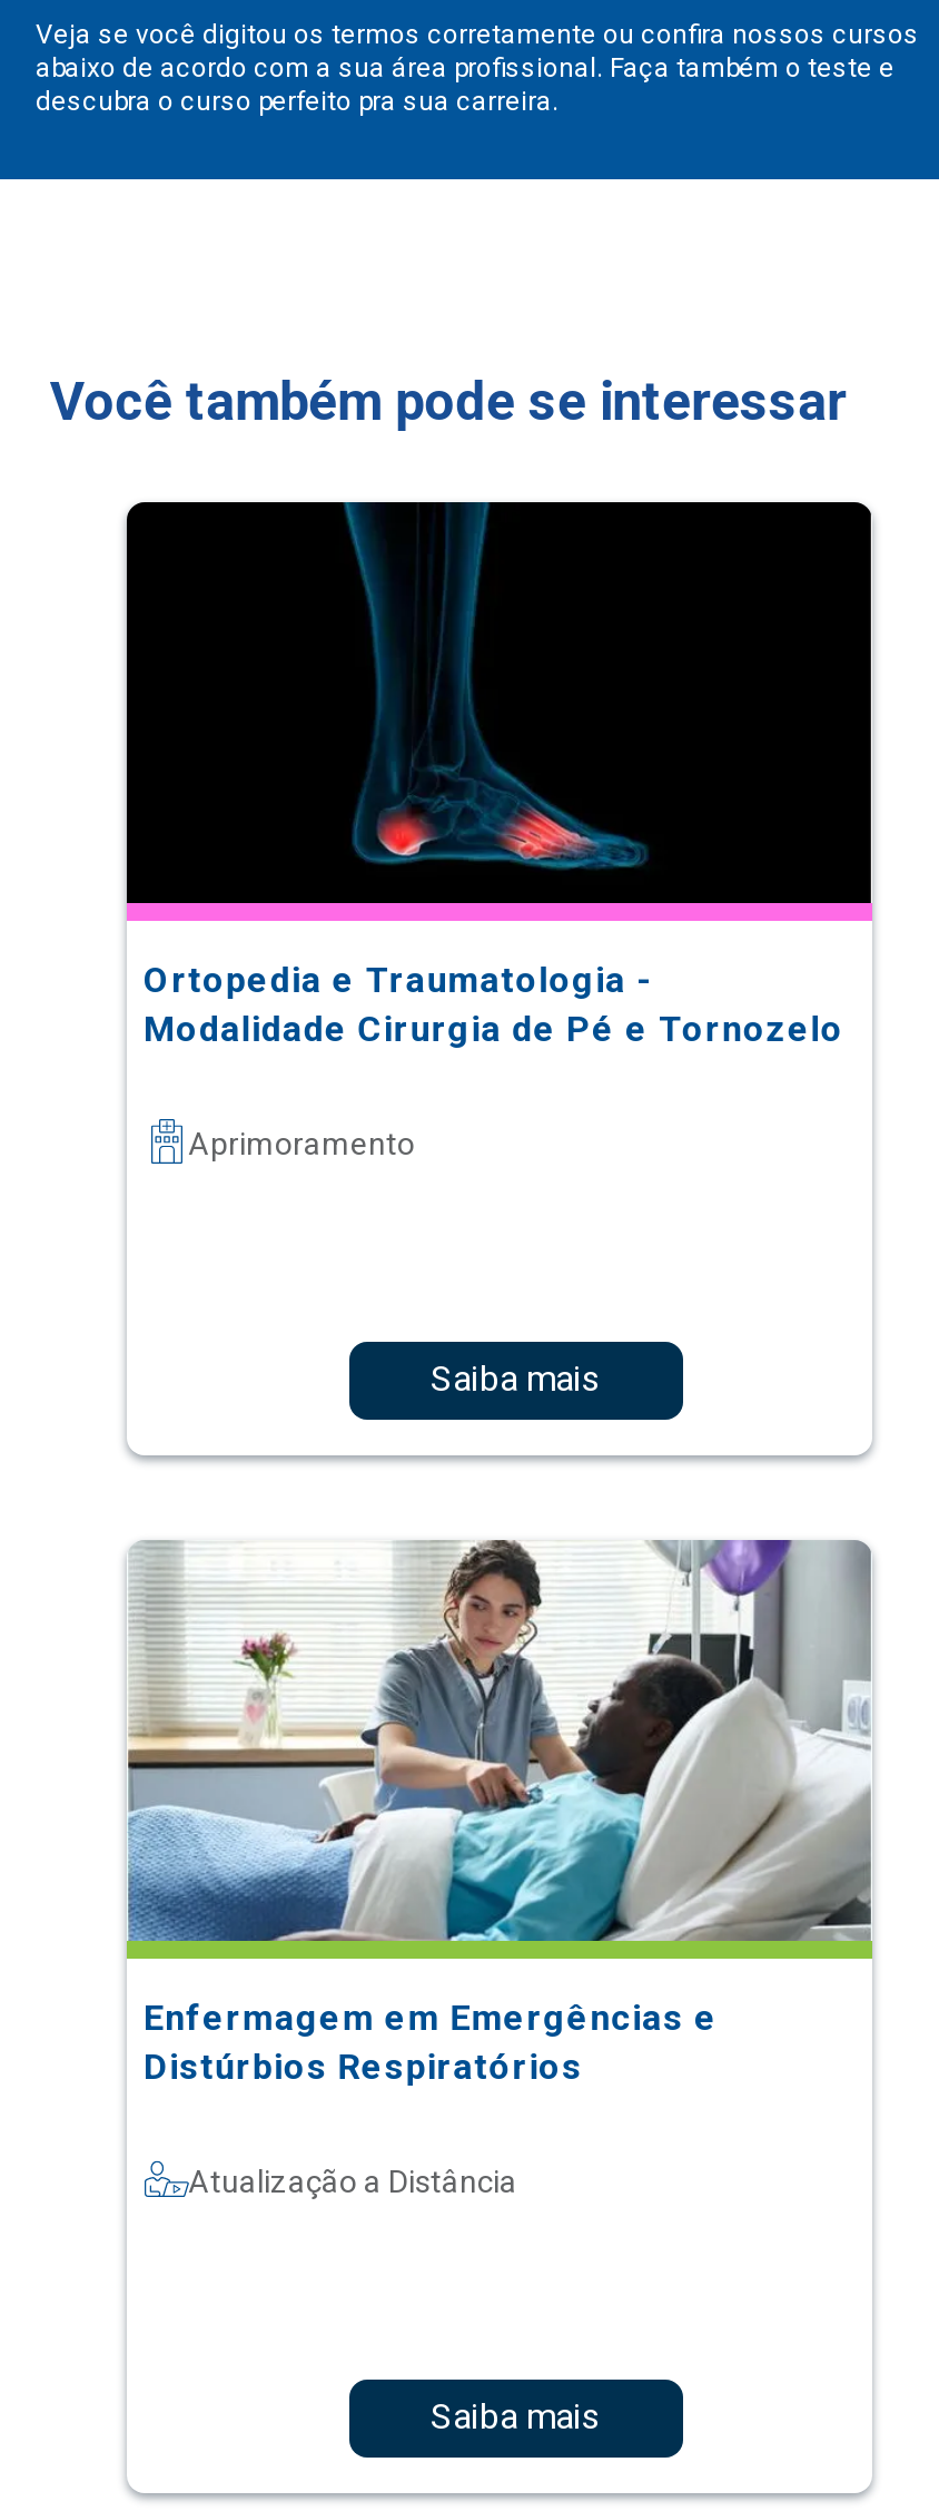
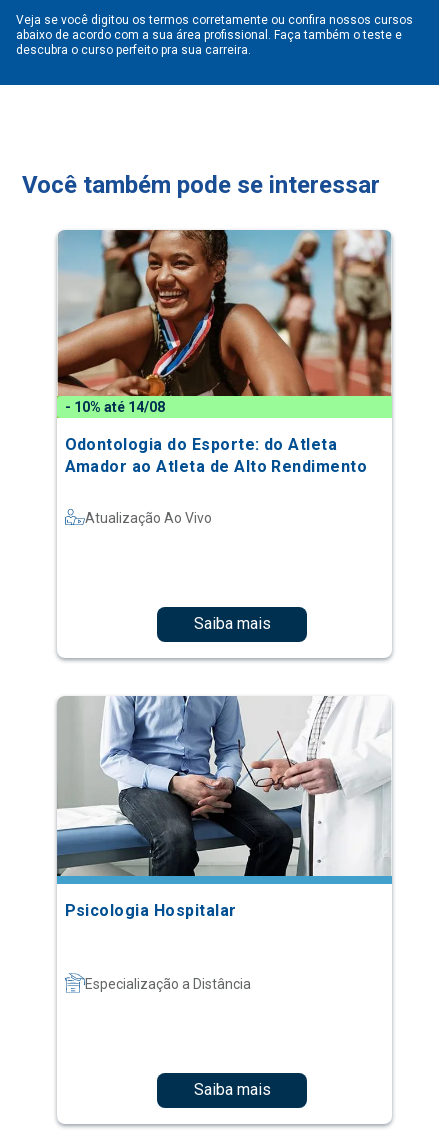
[125,500,874,1161] [image] | Ortopedia e Traumatologia - | Modalidade Cirurgia de Pé e Tornozelo | Aprimoramento -> [57,229,393,526] [image] | - 10% até 14/08 | Odontologia do Esporte: do Atleta | Amador ao Atleta de Alto Rendimento | Atualização Ao Vivo
[125,1538,874,2088] [image] | Enfermagem em Emergências e | Distúrbios Respiratórios -> [56,695,393,920] [image] | Psicologia Hospitalar
[188,2163,517,2199] Atualização a Distância -> [84,976,250,992] Especialização a Distância

